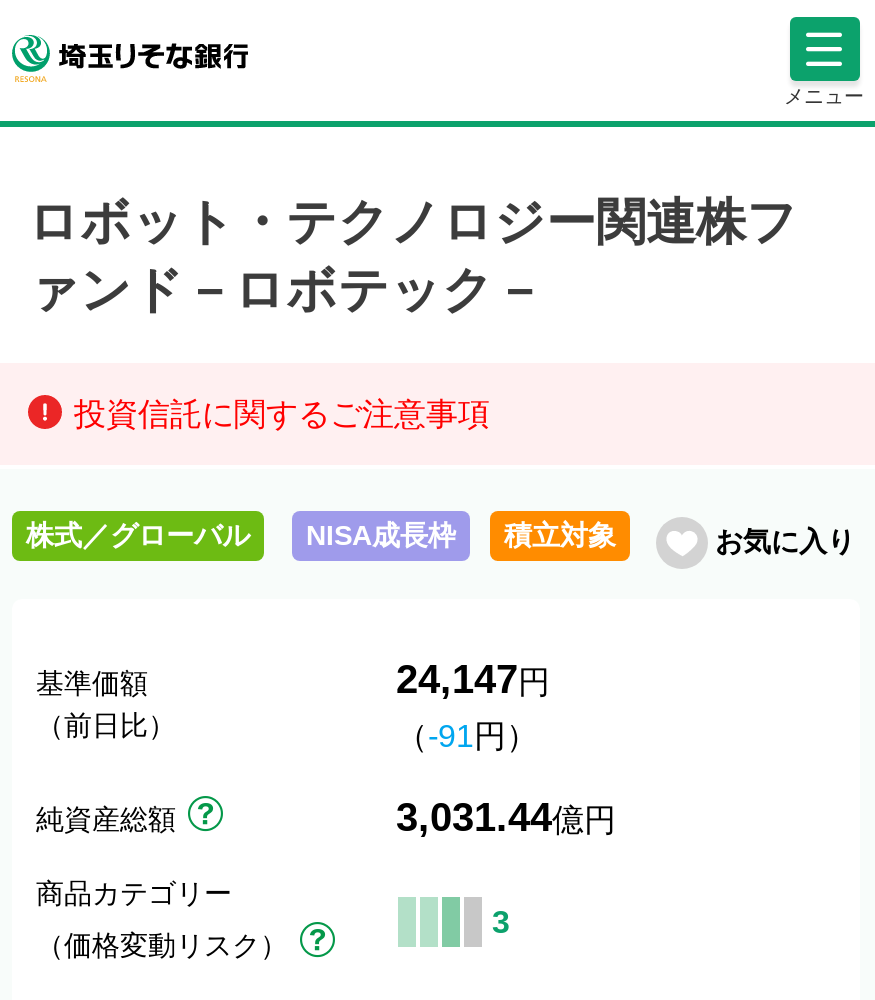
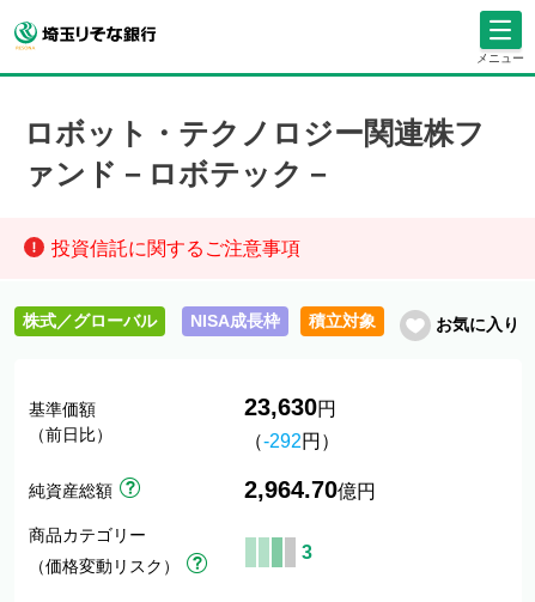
[396,657,550,701] 24,147円 -> [244,394,336,420] 23,630円
[396,719,538,753] （-91円） -> [244,431,340,451] （-292円）
[396,795,616,839] 3,031.44億円 -> [244,476,376,503] 2,964.70億円

